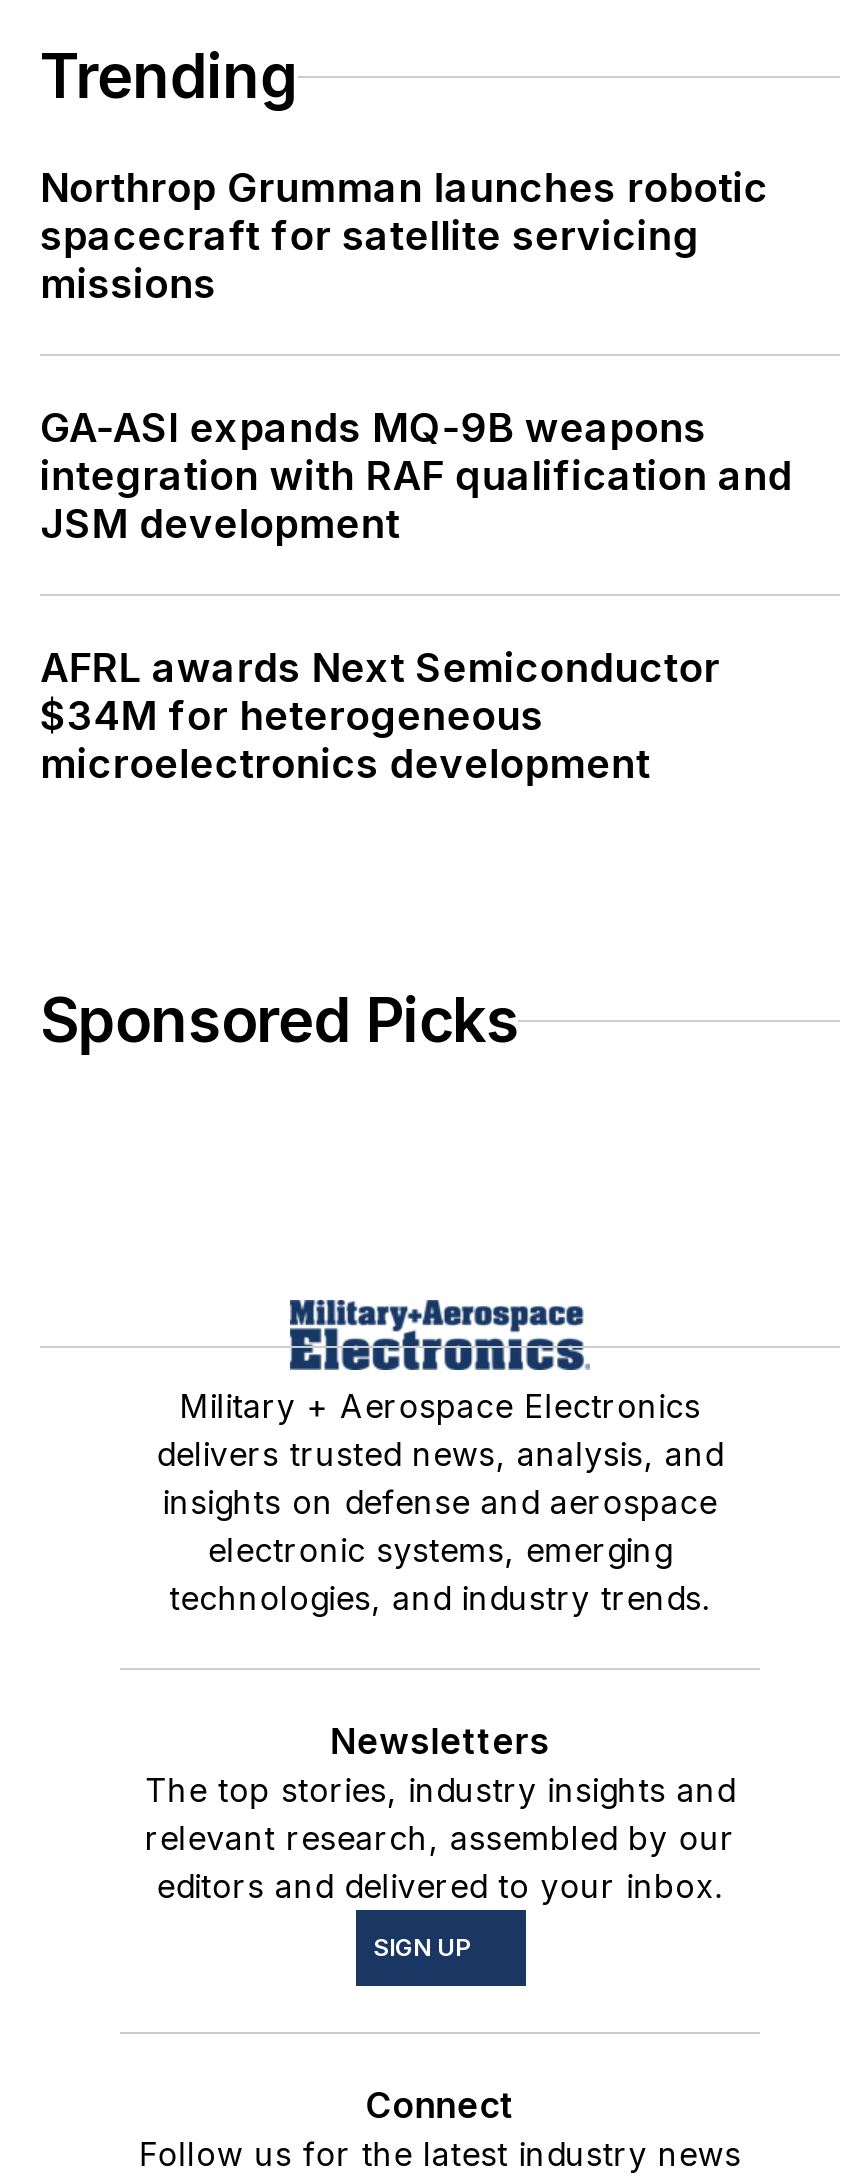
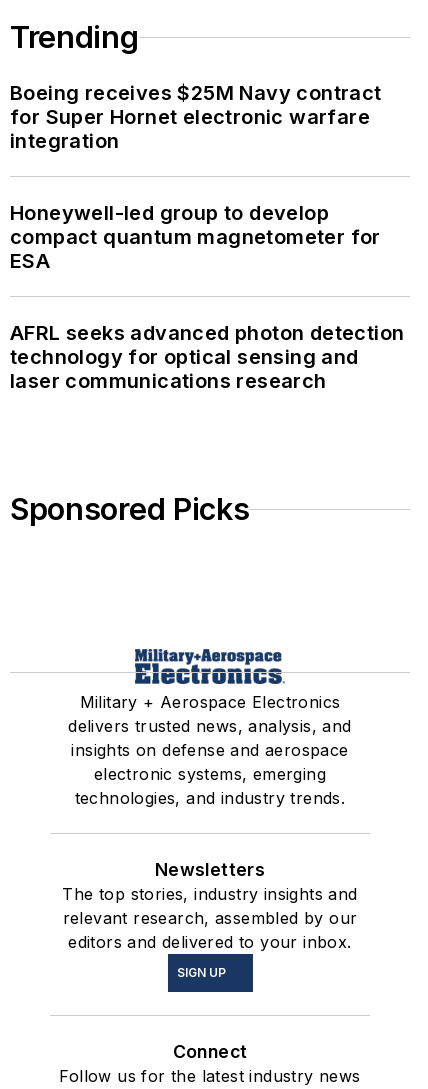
[40,165,768,309] Northrop Grumman launches robotic | spacecraft for satellite servicing | missions -> [10,81,382,153] Boeing receives $25M Navy contract | for Super Hornet electronic warfare | integration
[40,405,792,549] GA-ASI expands MQ-9B weapons | integration with RAF qualification and | JSM development -> [10,201,381,273] Honeywell-led group to develop | compact quantum magnetometer for | ESA
[40,645,720,789] AFRL awards Next Semiconductor | $34M for heterogeneous | microelectronics development -> [10,321,404,393] AFRL seeks advanced photon detection | technology for optical sensing and | laser communications research

